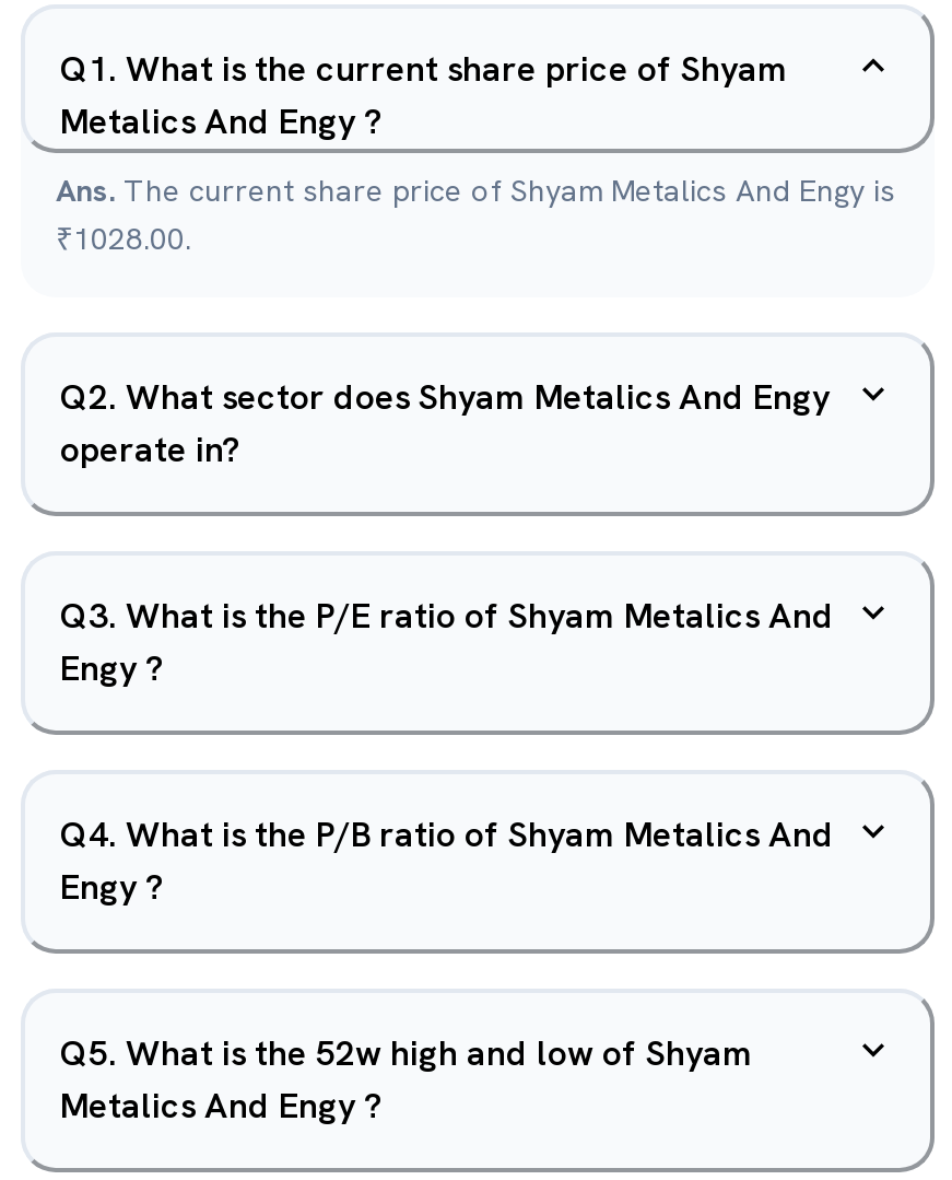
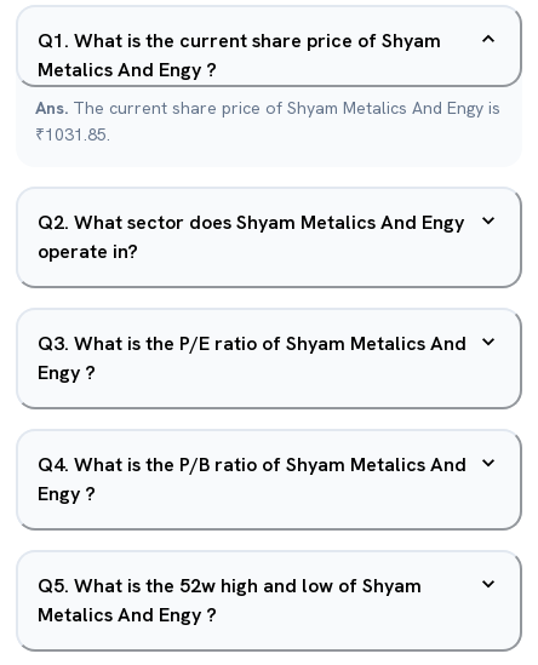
[56,219,191,258] ₹1028.00. -> [35,124,110,145] ₹1031.85.

